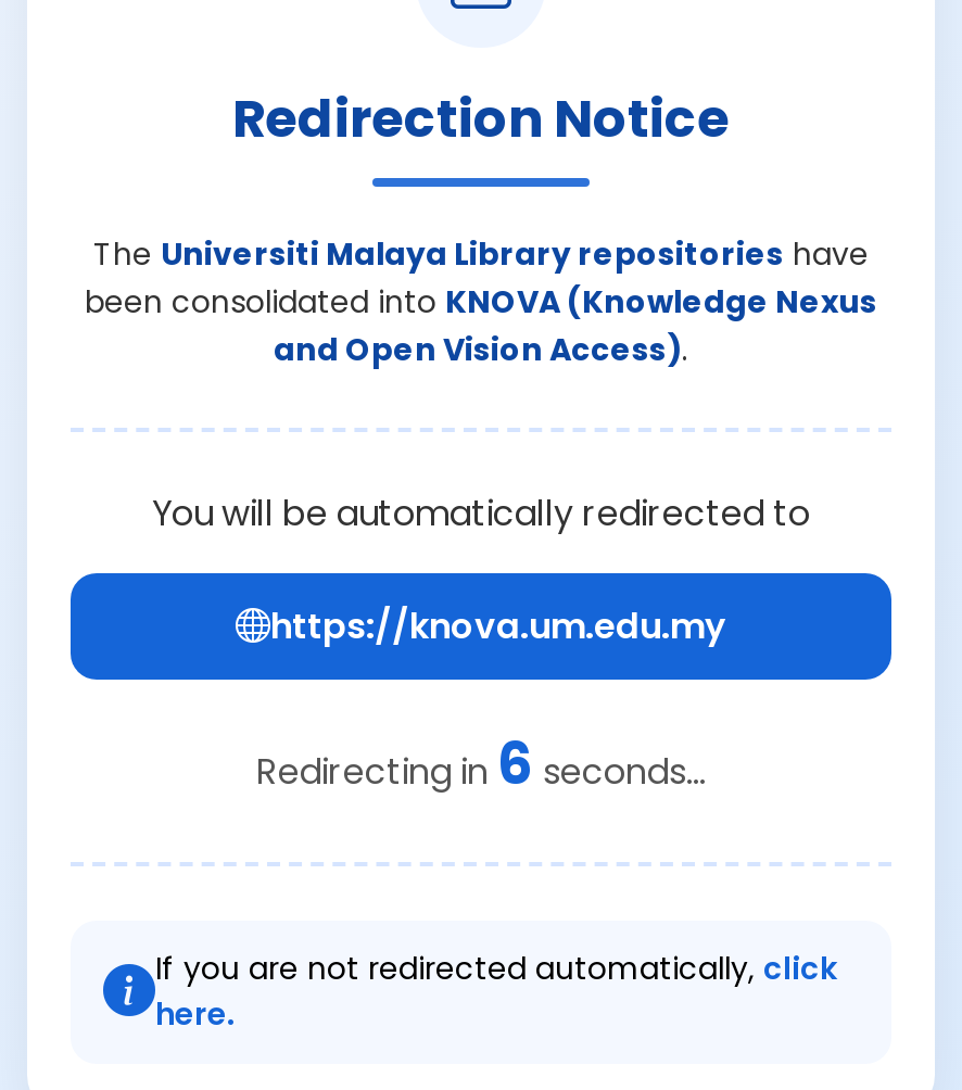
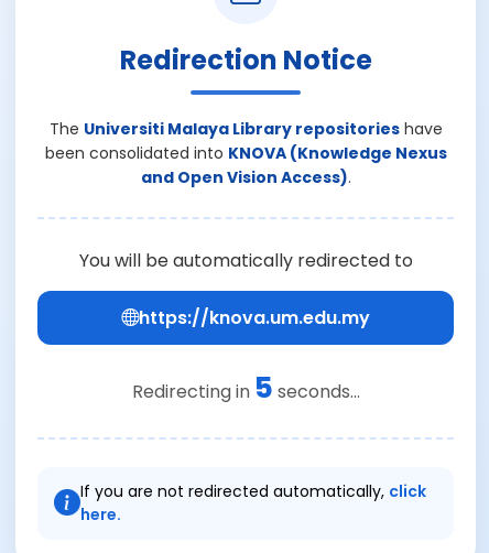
[256,724,706,802] Redirecting in 6 seconds... -> [132,367,360,407] Redirecting in 5 seconds...

